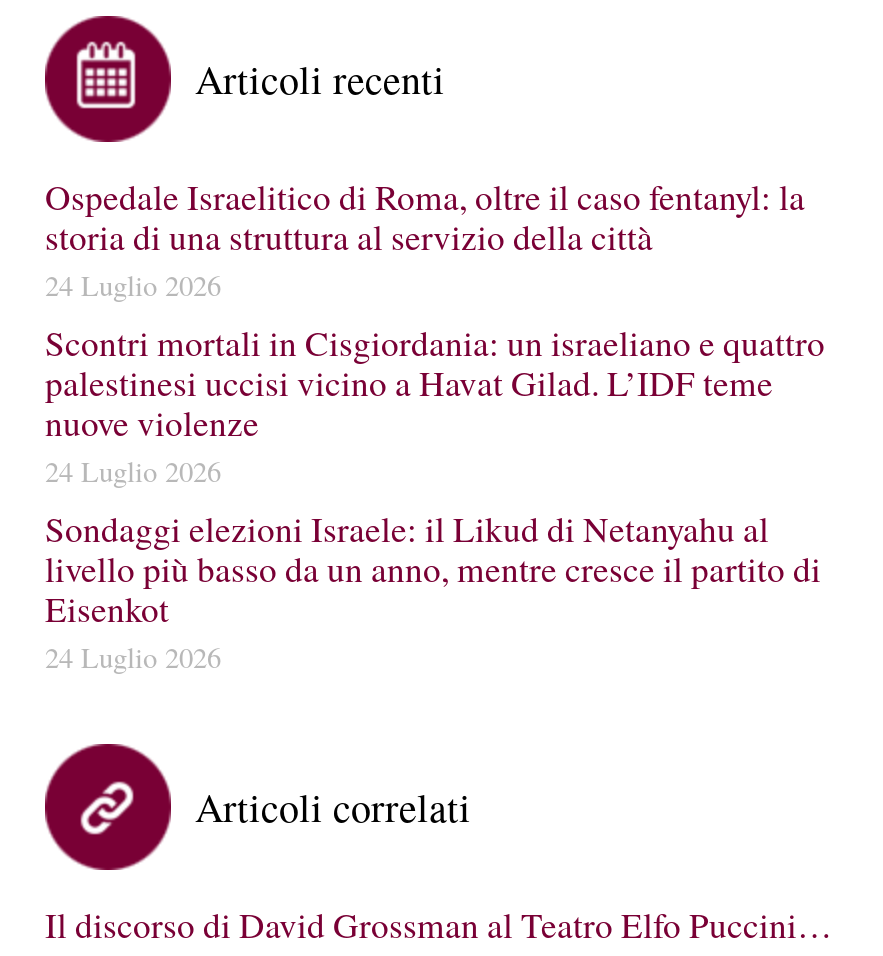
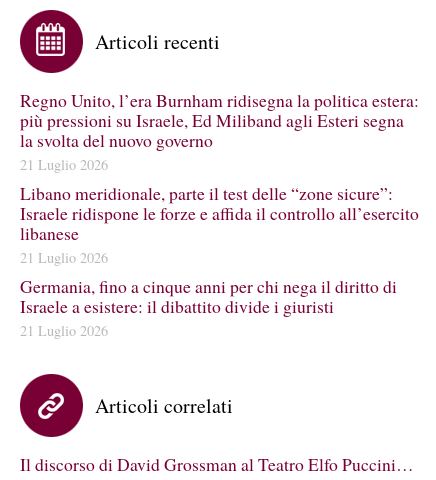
[45,171,825,675] Ospedale Israelitico di Roma, oltre il caso fentanyl: la | storia di una struttura al servizio della città | 24 Luglio 2026 | Scontri mortali in Cisgiordania: un israeliano e quattro | palestinesi uccisi vicino a Havat Gilad. L’IDF teme | nuove violenze | 24 Luglio 2026 | Sondaggi elezioni Israele: il Likud di Netanyahu al | livello più basso da un anno, mentre cresce il partito di | Eisenkot | 24 Luglio 2026 -> [20,88,419,340] Regno Unito, l’era Burnham ridisegna la politica estera: | più pressioni su Israele, Ed Miliband agli Esteri segna | la svolta del nuovo governo | 21 Luglio 2026 | Libano meridionale, parte il test delle “zone sicure”: | Israele ridispone le forze e affida il controllo all’esercito | libanese | 21 Luglio 2026 | Germania, fino a cinque anni per chi nega il diritto di | Israele a esistere: il dibattito divide i giuristi | 21 Luglio 2026

